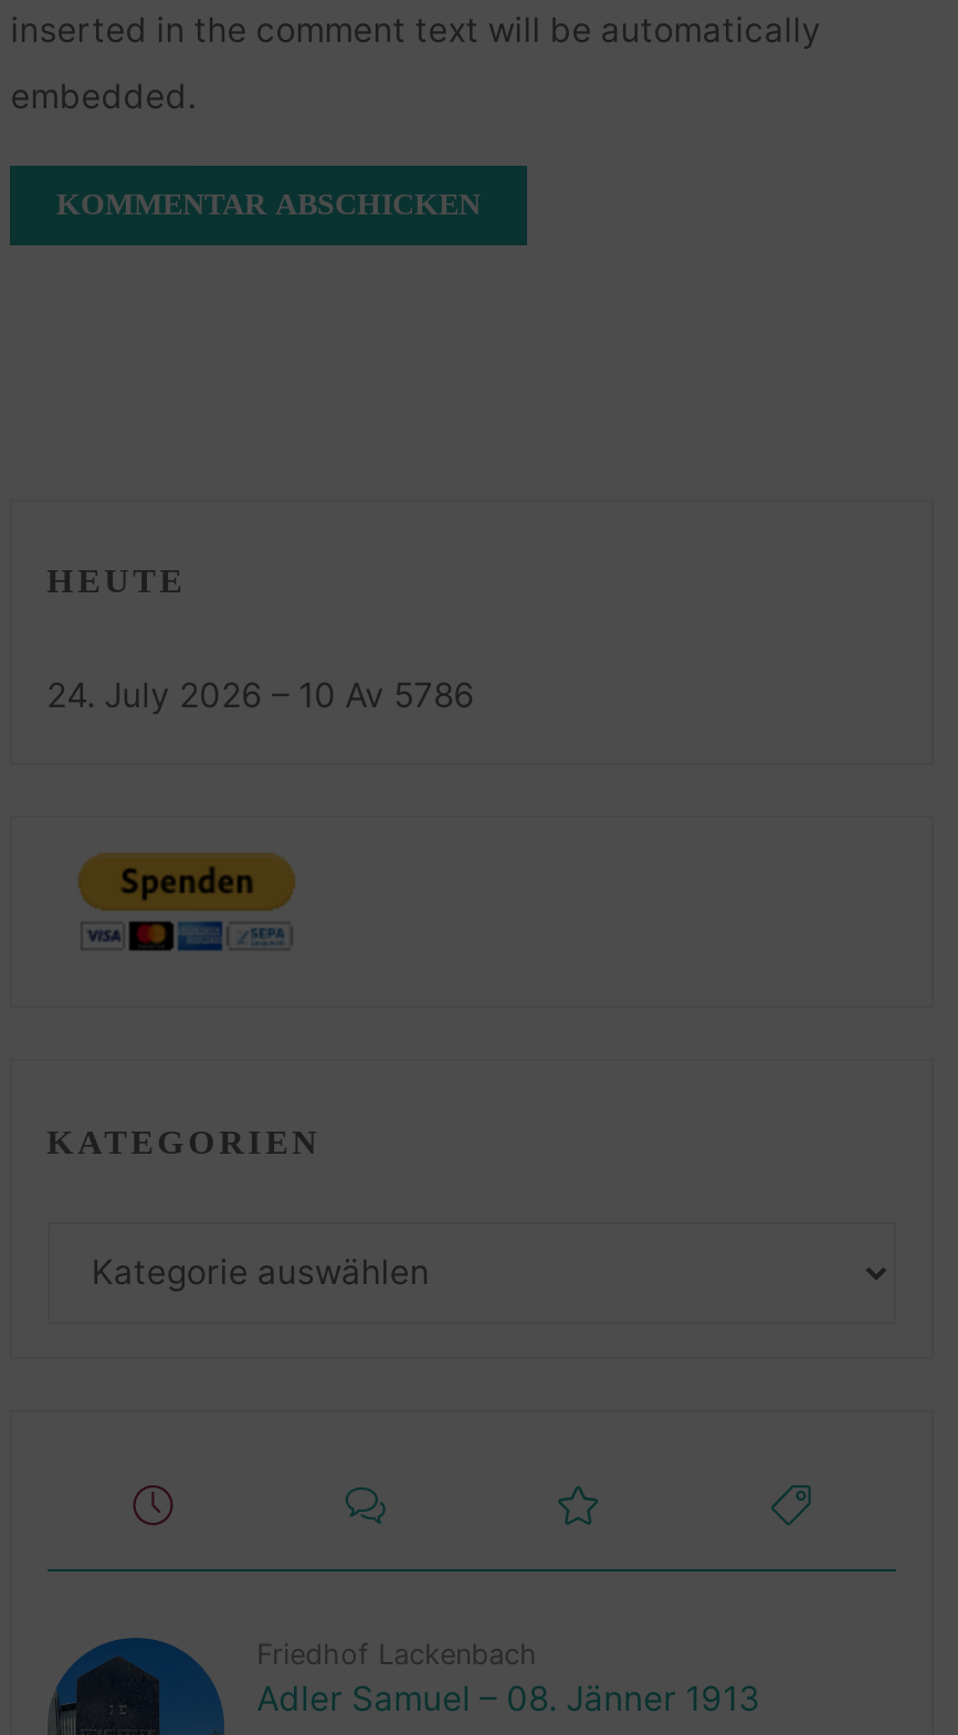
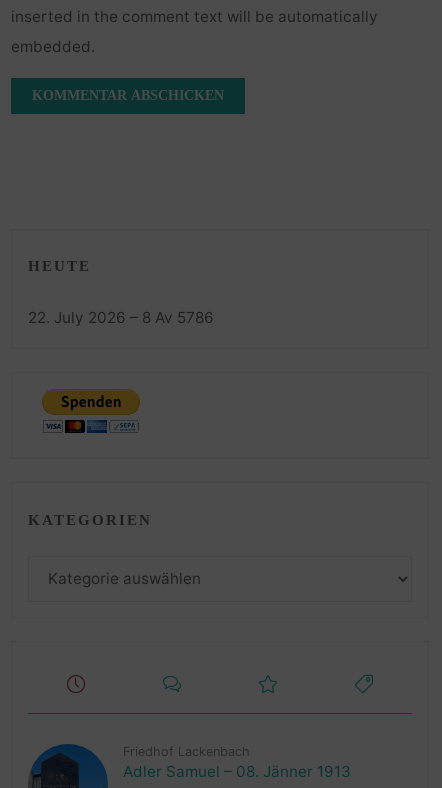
[47,673,475,715] 24. July 2026 – 10 Av 5786 -> [28,307,214,326] 22. July 2026 – 8 Av 5786

